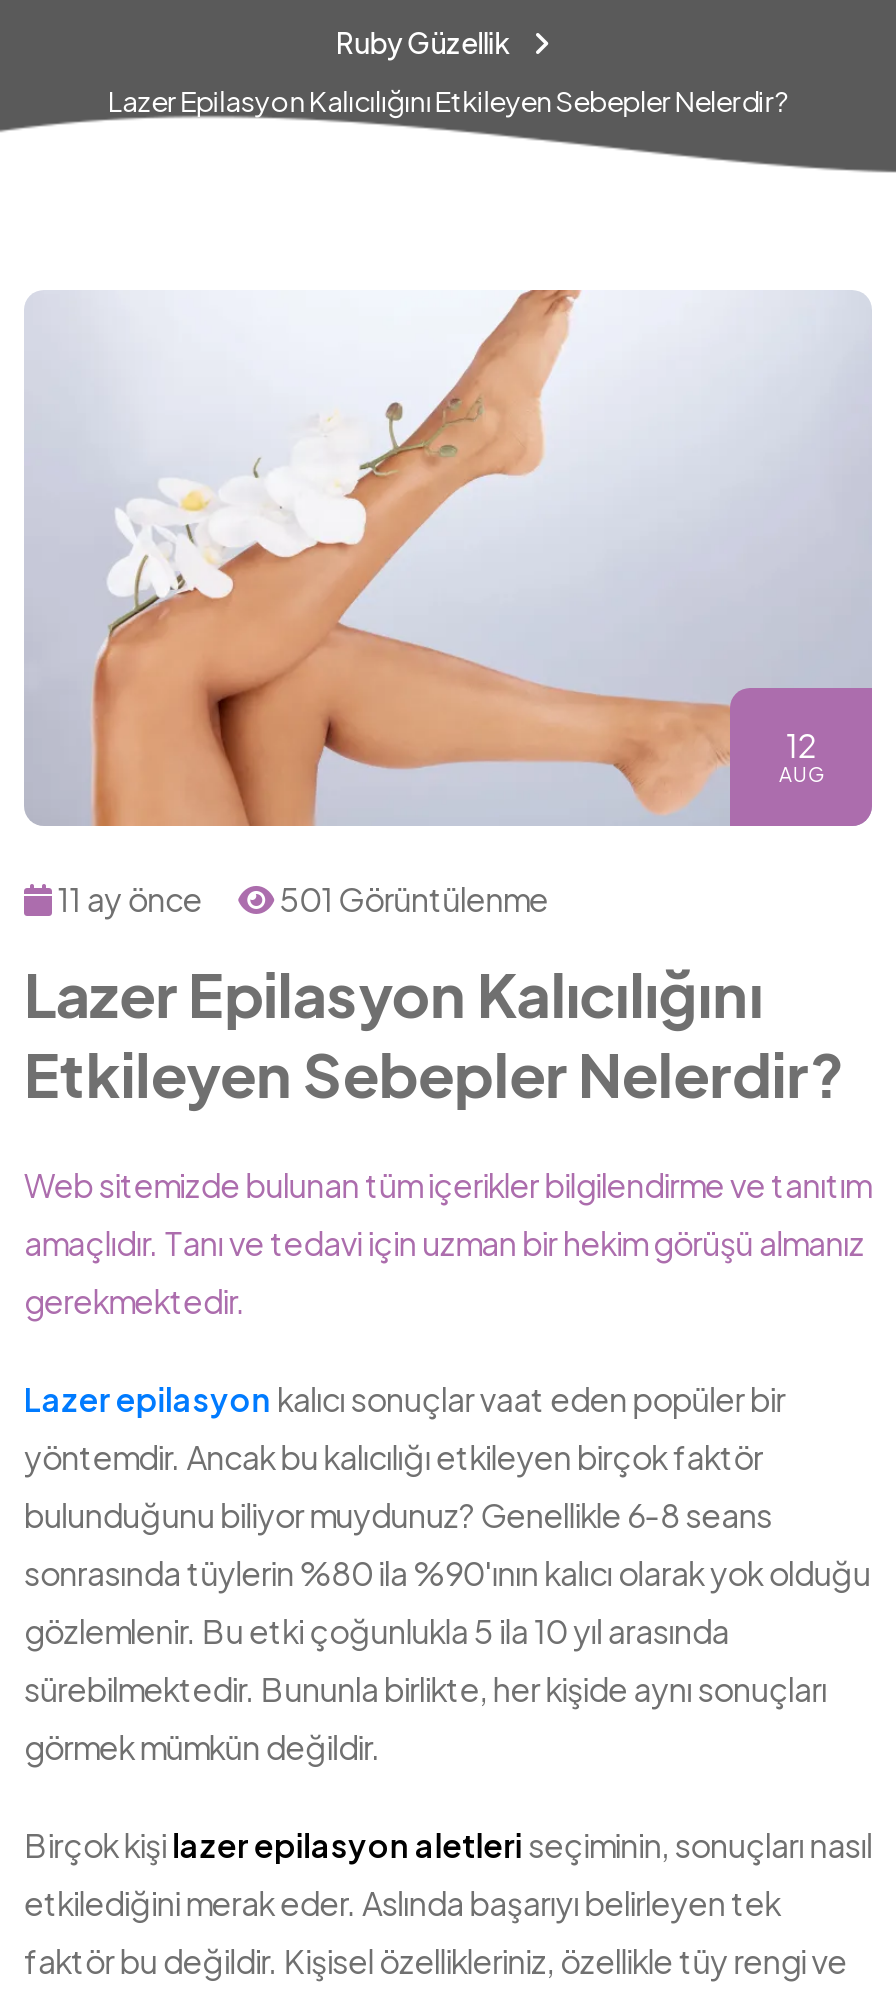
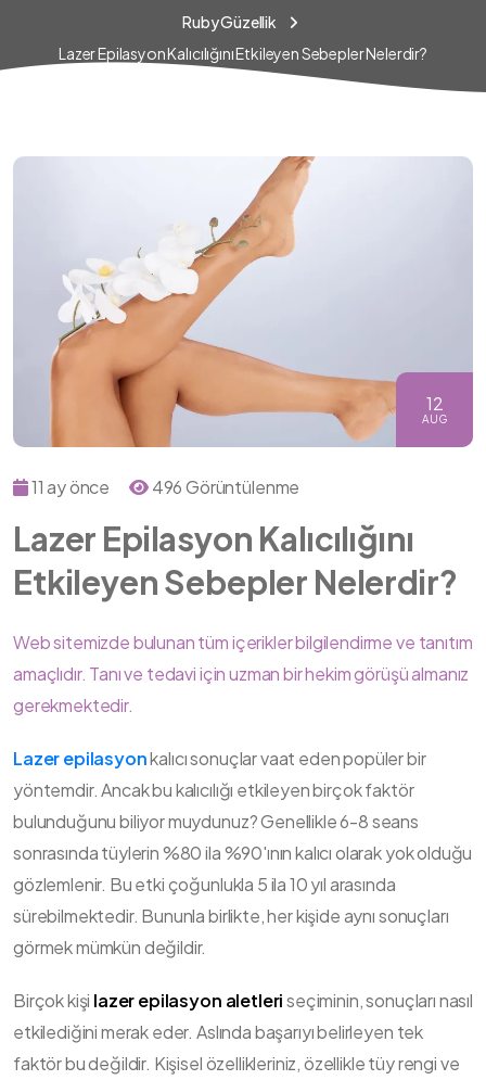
[274,879,548,921] 501 Görüntülenme -> [149,476,300,499] 496 Görüntülenme

